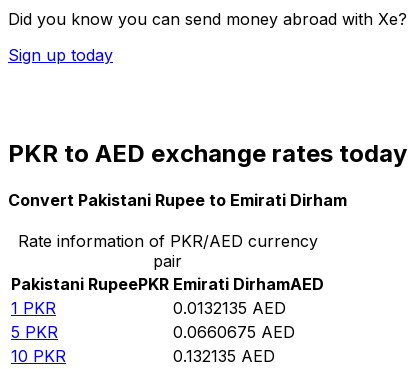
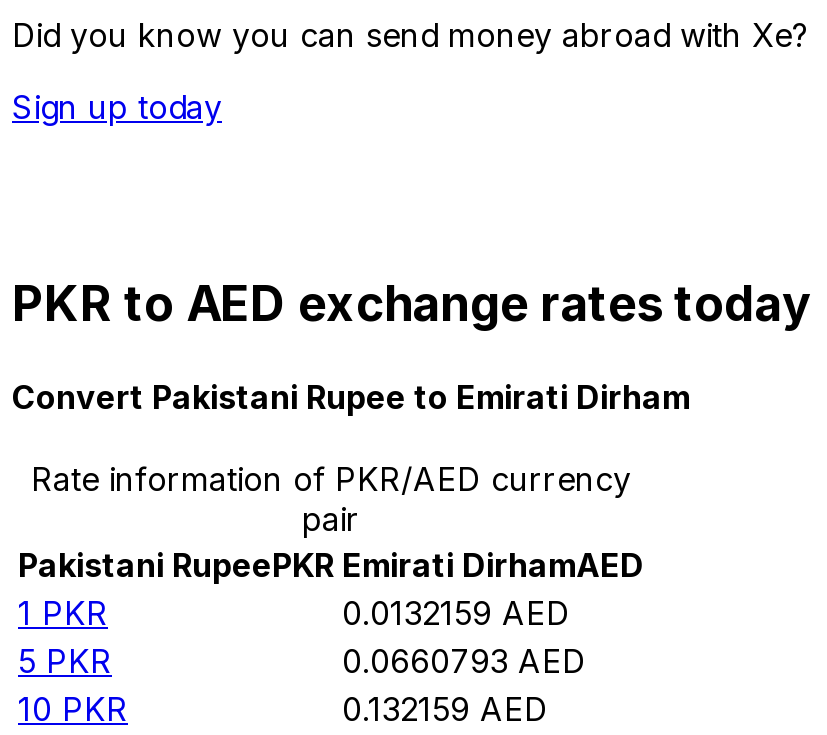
[173,298,286,318] 0.0132135 AED -> [342,593,570,633] 0.0132159 AED
[173,322,295,342] 0.0660675 AED -> [342,641,586,681] 0.0660793 AED
[173,346,275,366] 0.132135 AED -> [342,689,548,729] 0.132159 AED

